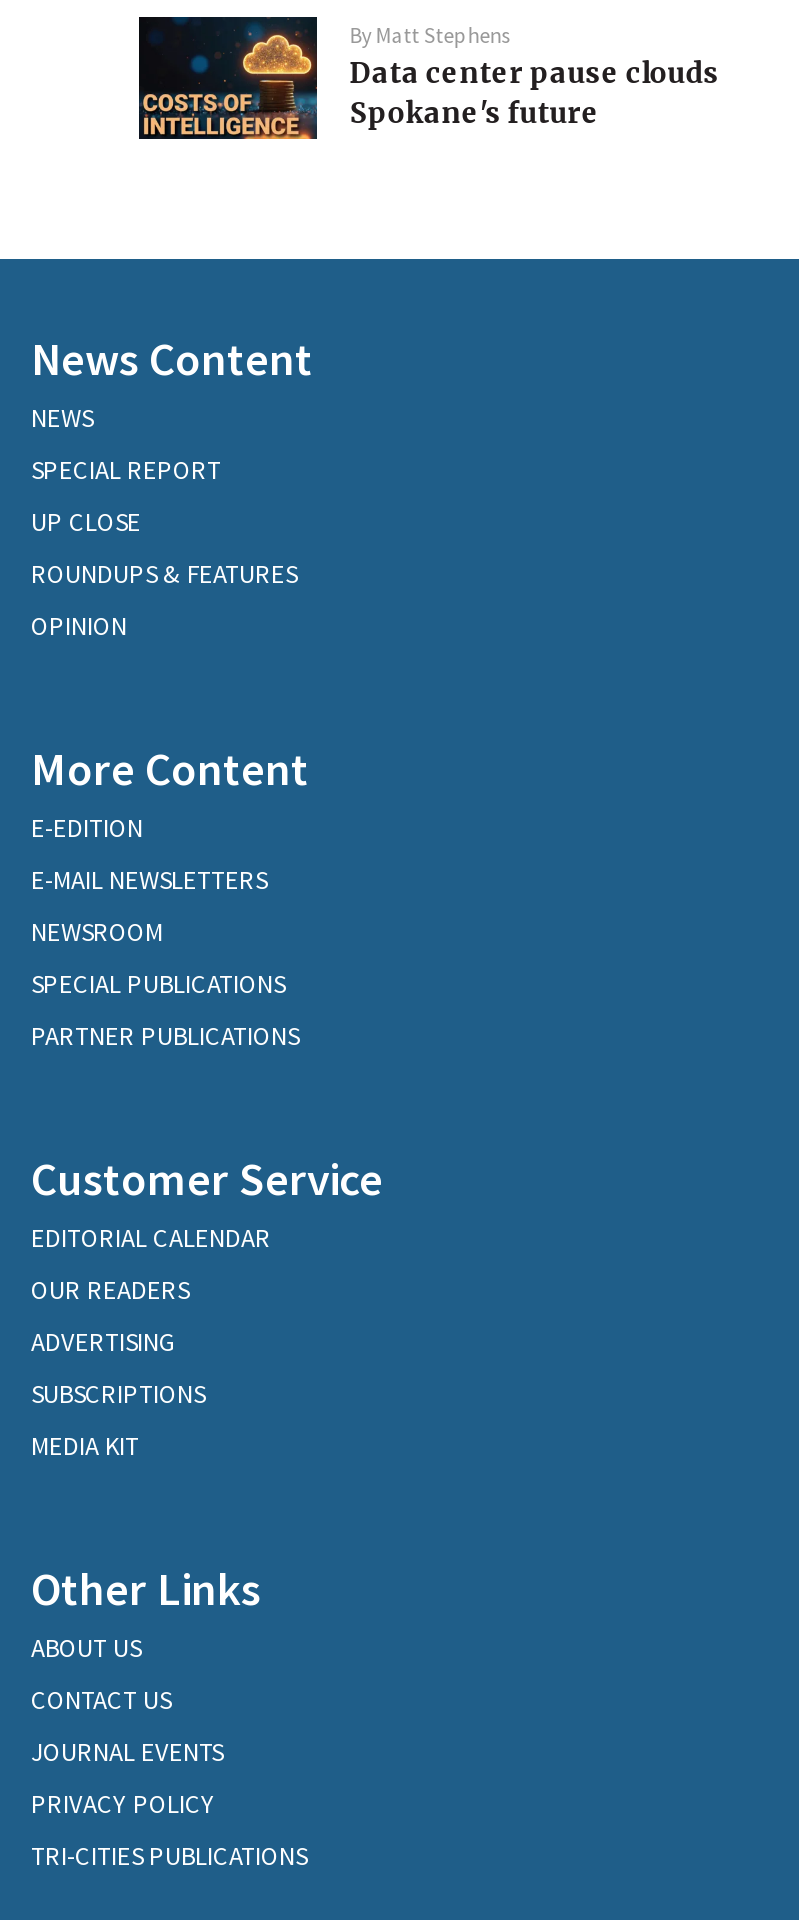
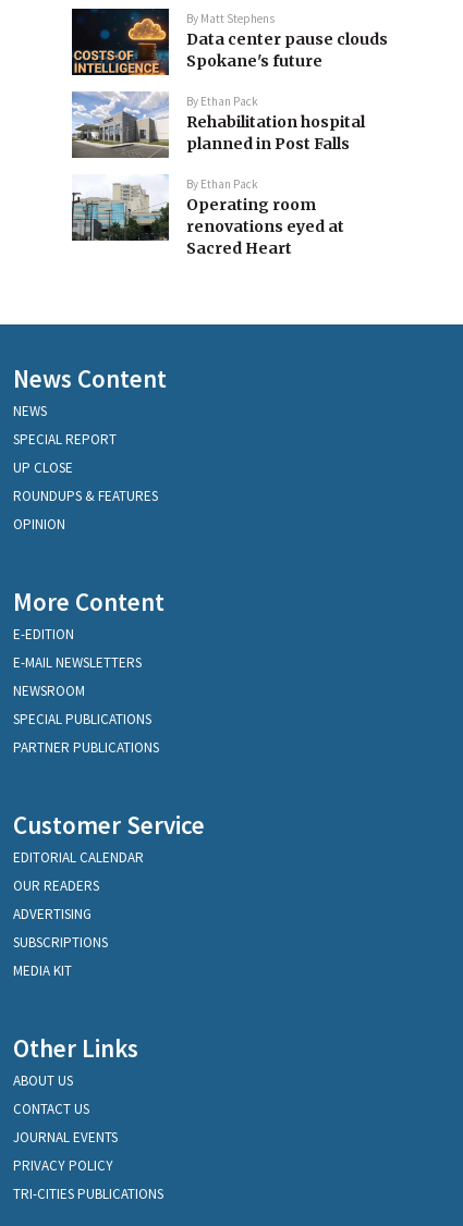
none -> [71,90,365,258] [image] | By Ethan Pack | Rehabilitation hospital | planned in Post Falls | By Ethan Pack | Operating room | renovations eyed at | Sacred Heart
none -> [71,174,170,259] [image]

